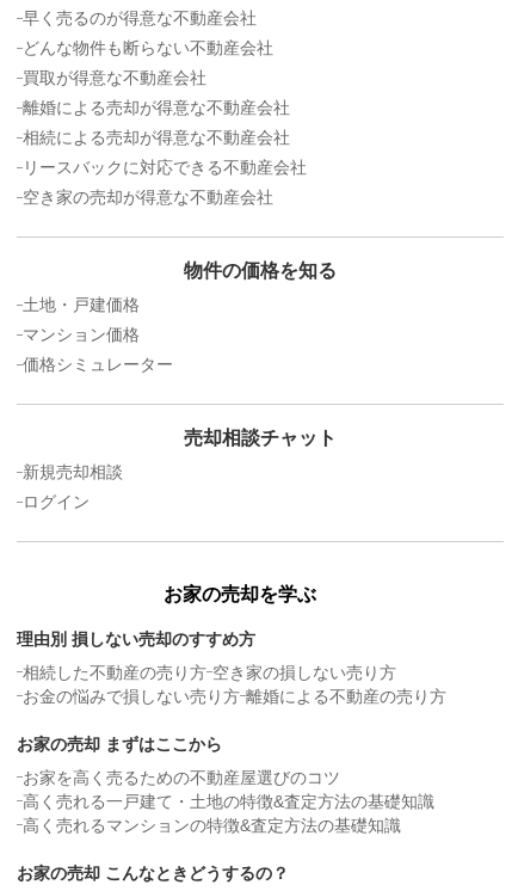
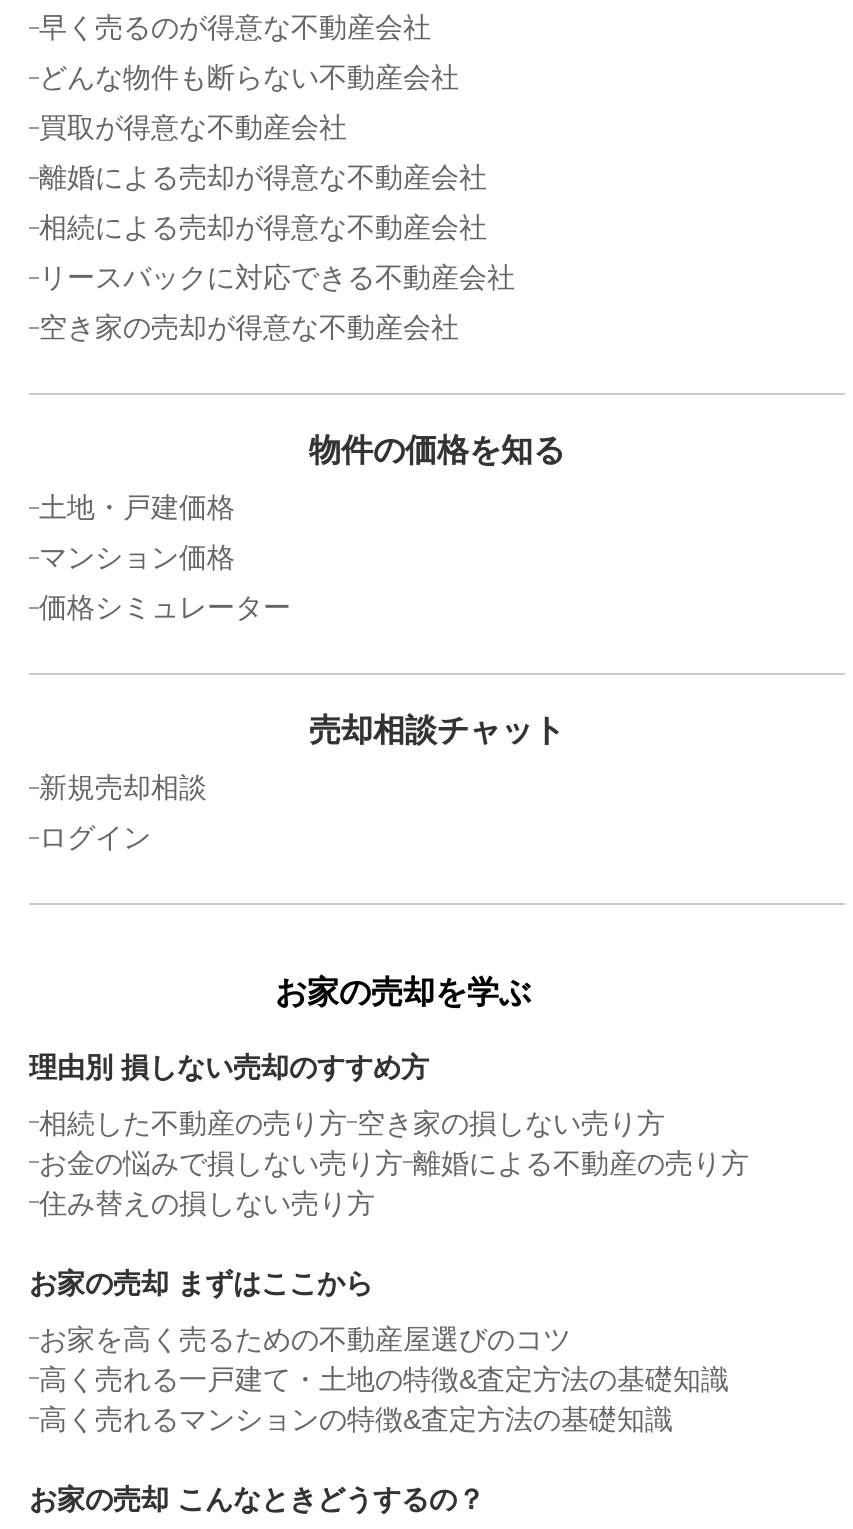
none -> [39,1186,375,1218] 住み替えの損しない売り方

